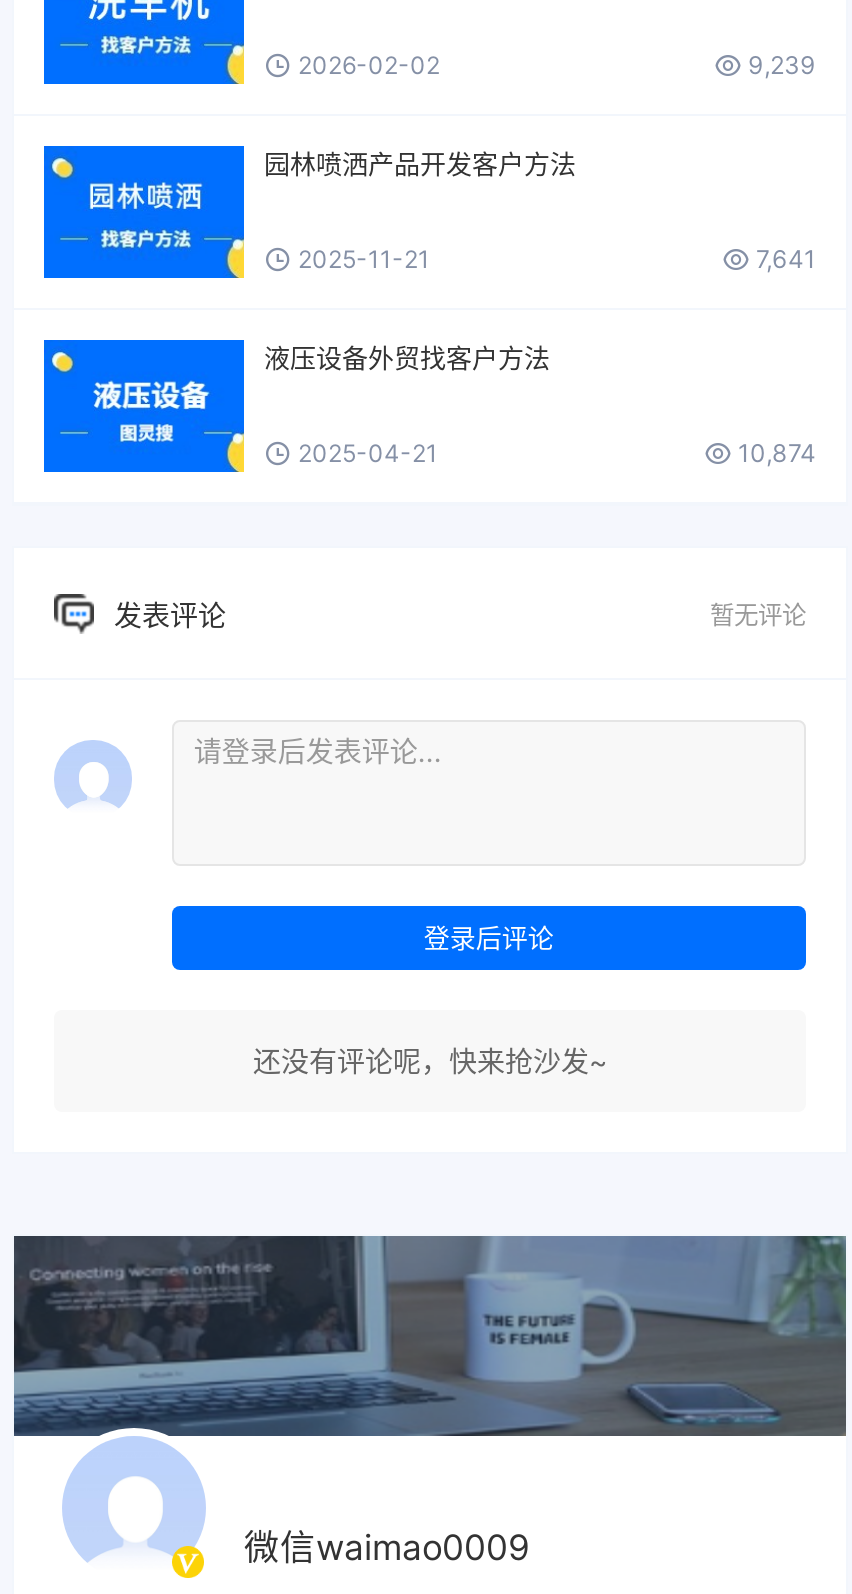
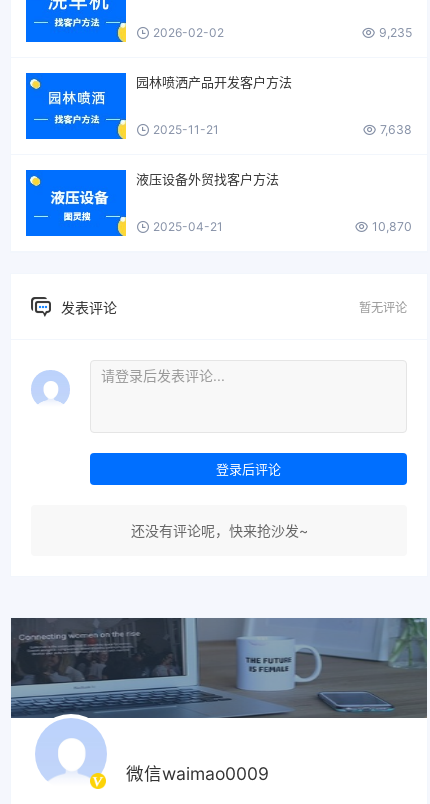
[748,50,816,80] 9,239 -> [379,25,412,40] 9,235
[756,244,816,274] 7,641 -> [380,122,412,137] 7,638
[738,438,816,468] 10,874 -> [372,219,412,234] 10,870

